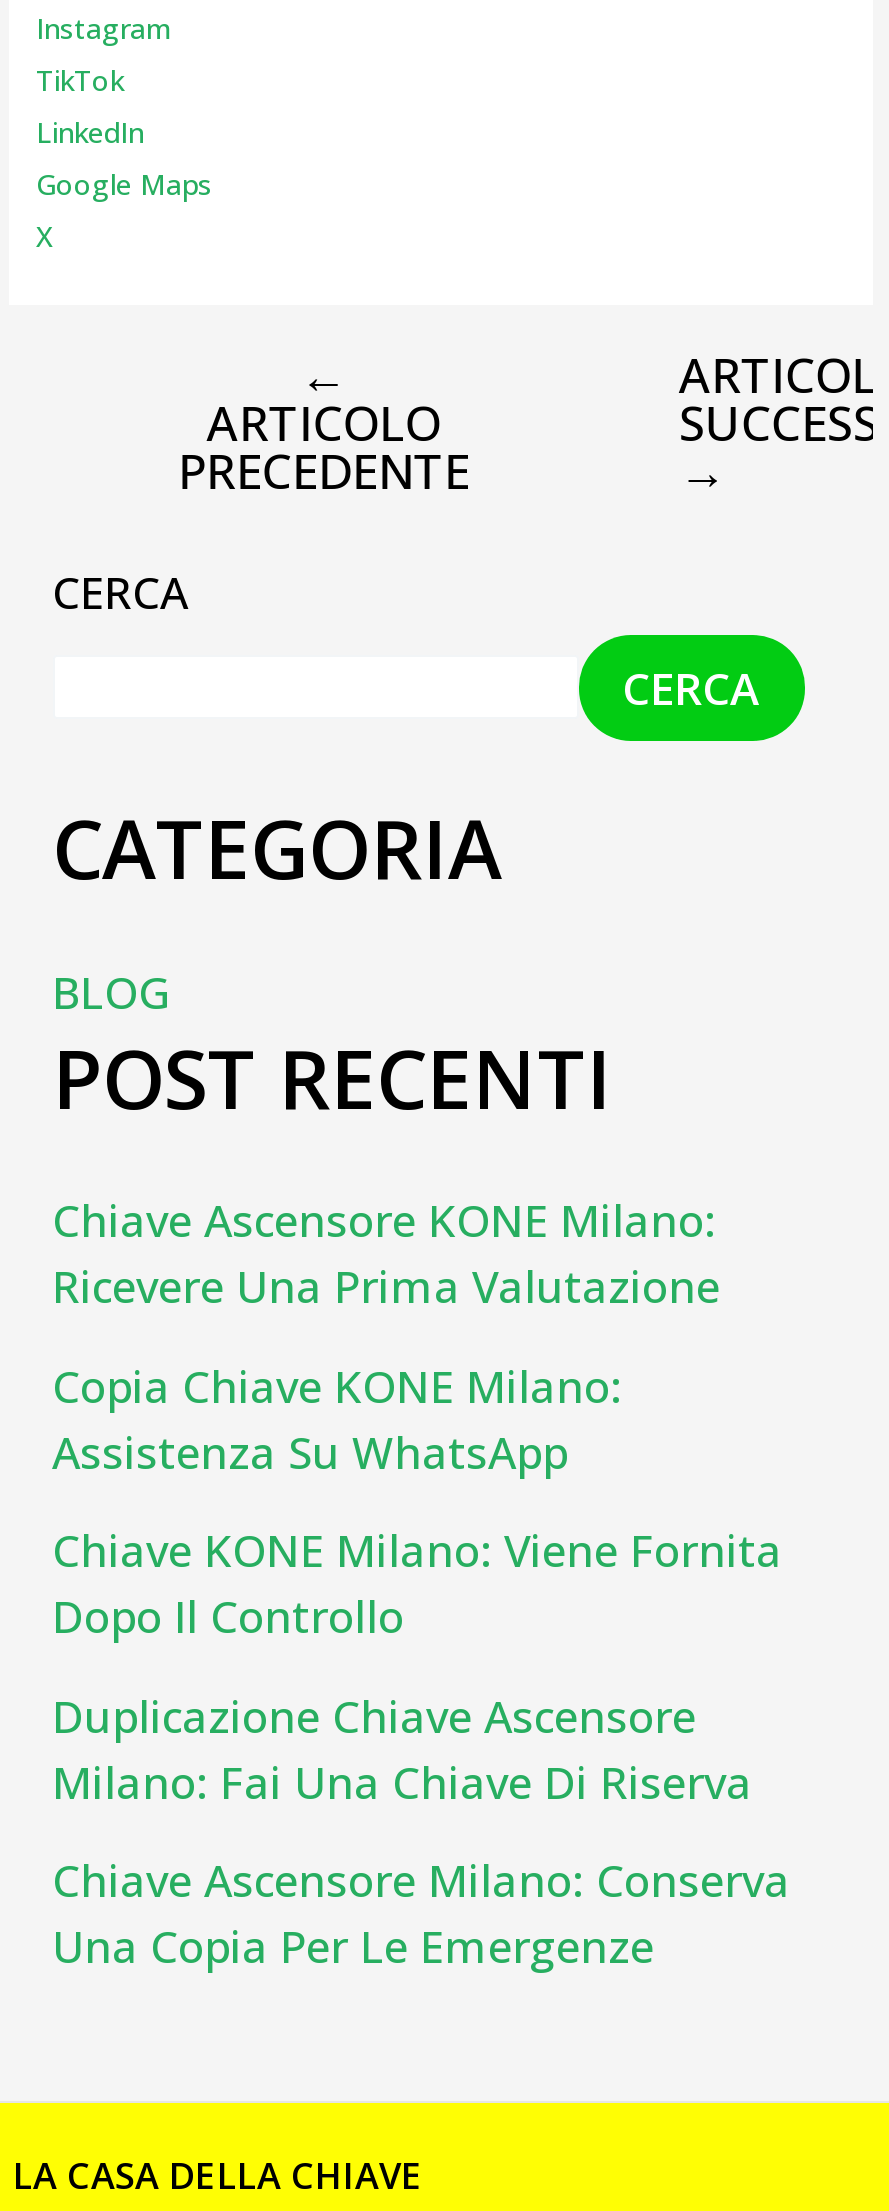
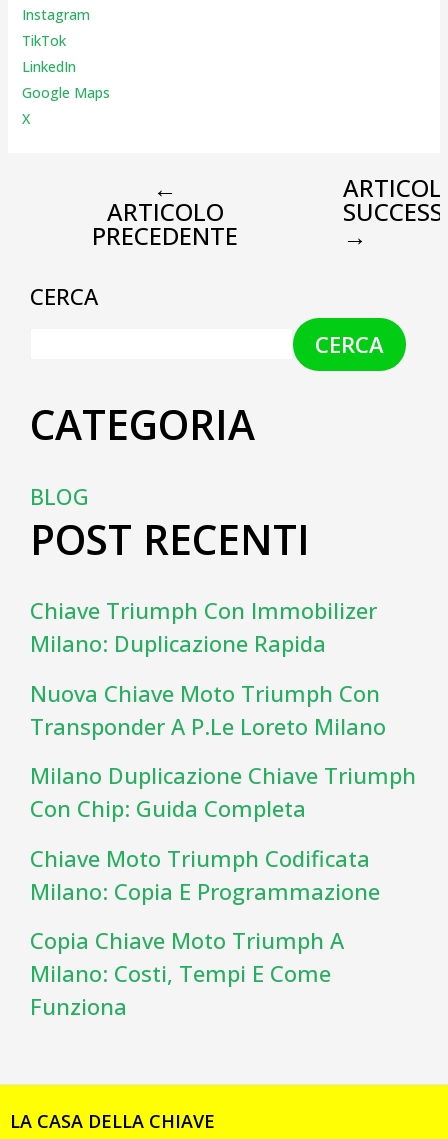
[52,1190,720,1316] Chiave Ascensore KONE Milano: | Ricevere Una Prima Valutazione -> [29,595,376,658] Chiave Triumph Con Immobilizer | Milano: Duplicazione Rapida
[52,1355,622,1481] Copia Chiave KONE Milano: | Assistenza Su WhatsApp -> [29,678,385,741] Nuova Chiave Moto Triumph Con | Transponder A P.le Loreto Milano
[52,1520,782,1646] Chiave KONE Milano: Viene Fornita | Dopo Il Controllo -> [29,760,415,823] Milano Duplicazione Chiave Triumph | Con Chip: Guida Completa
[52,1685,752,1811] Duplicazione Chiave Ascensore | Milano: Fai Una Chiave Di Riserva -> [29,843,379,906] Chiave Moto Triumph Codificata | Milano: Copia E Programmazione
[52,1850,790,1976] Chiave Ascensore Milano: Conserva | Una Copia Per Le Emergenze -> [29,925,343,1021] Copia Chiave Moto Triumph A | Milano: Costi, Tempi E Come | Funziona

